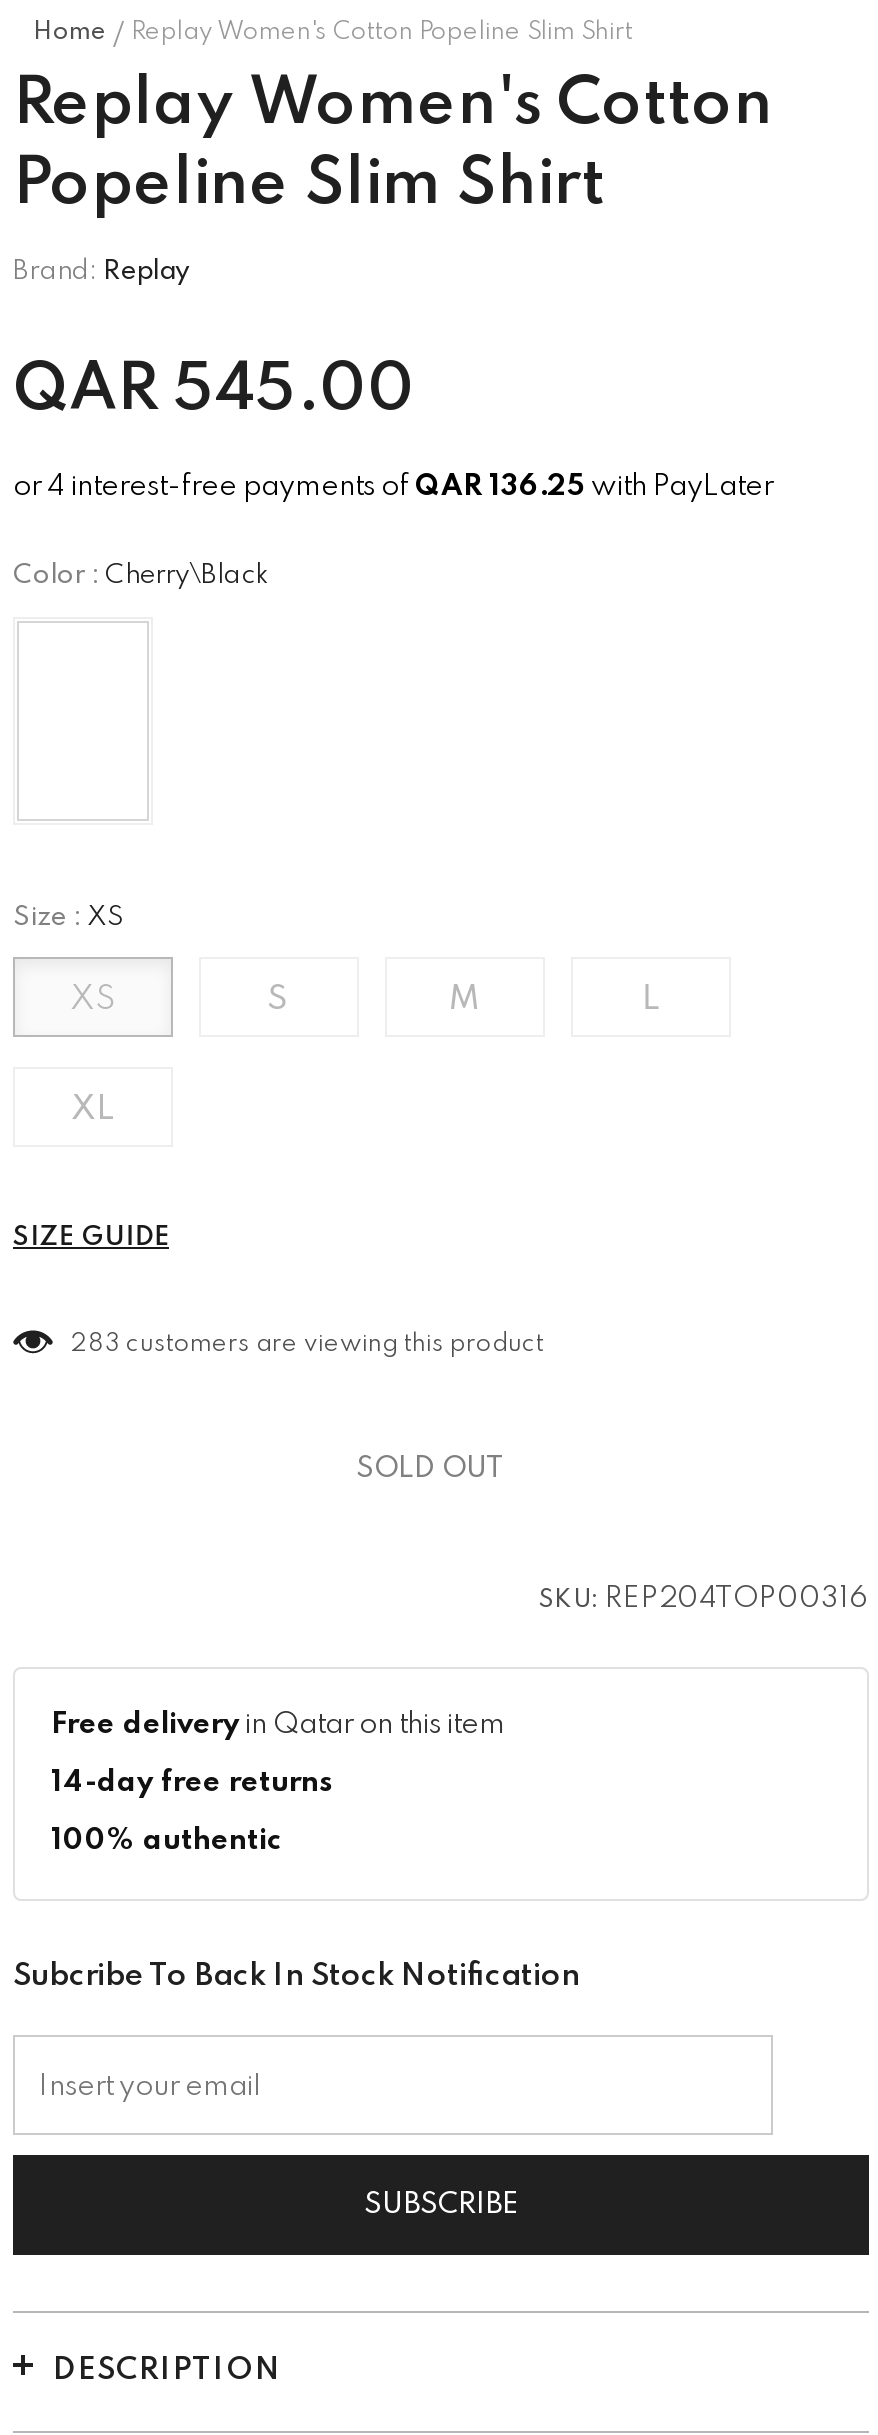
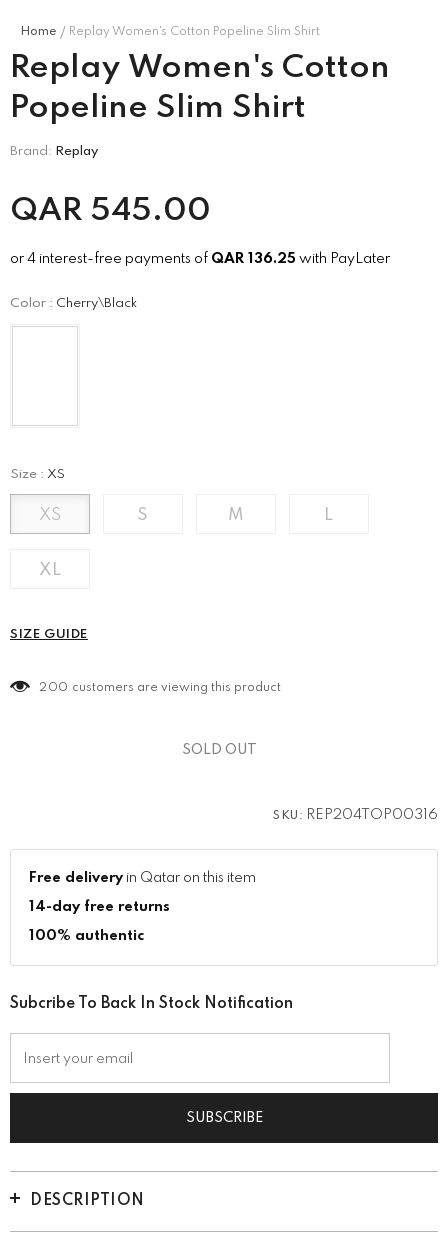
[71,1334,544,1358] 283 customers are viewing this product -> [39,682,280,694] 200 customers are viewing this product

